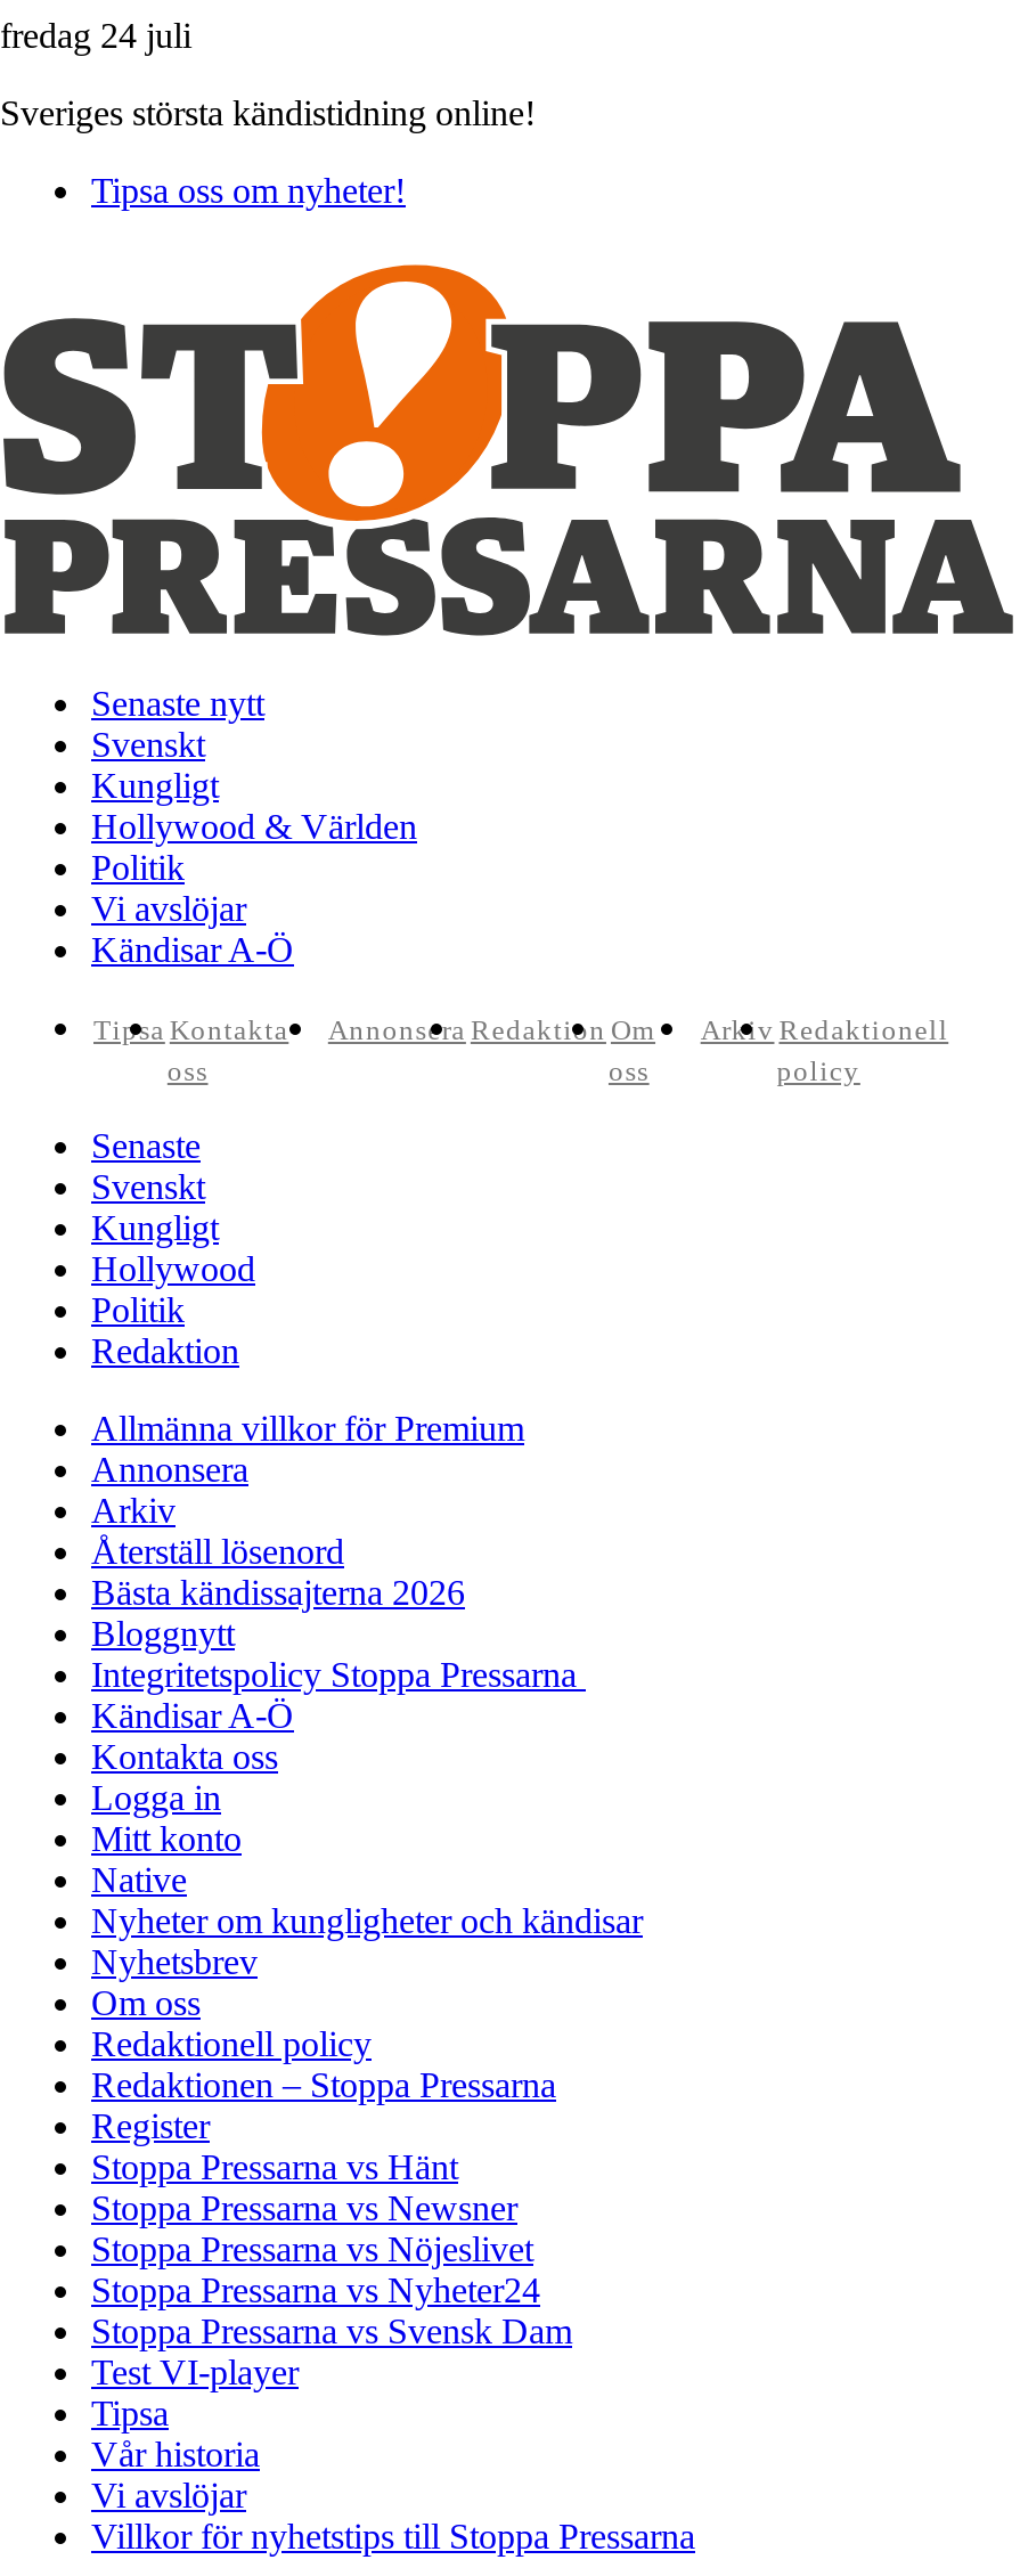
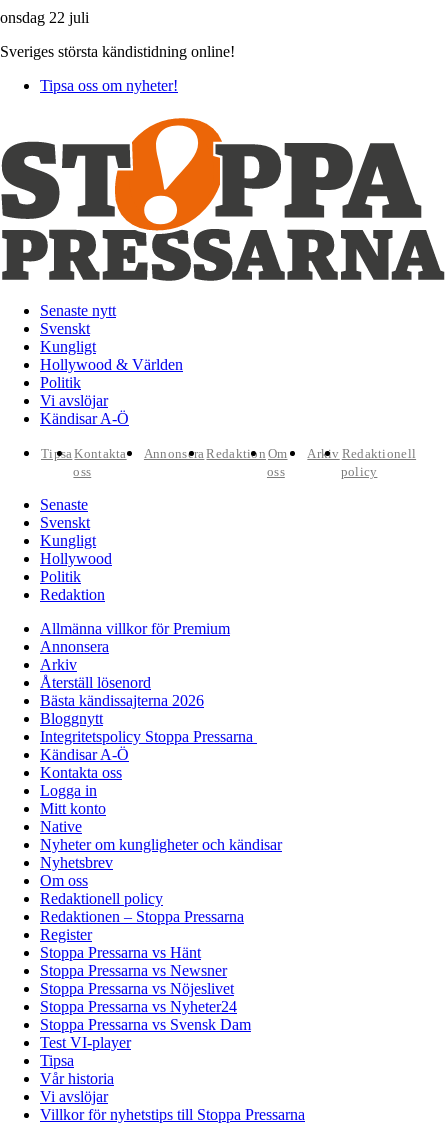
[0,16,191,55] fredag 24 juli -> [0,9,89,26] onsdag 22 juli

